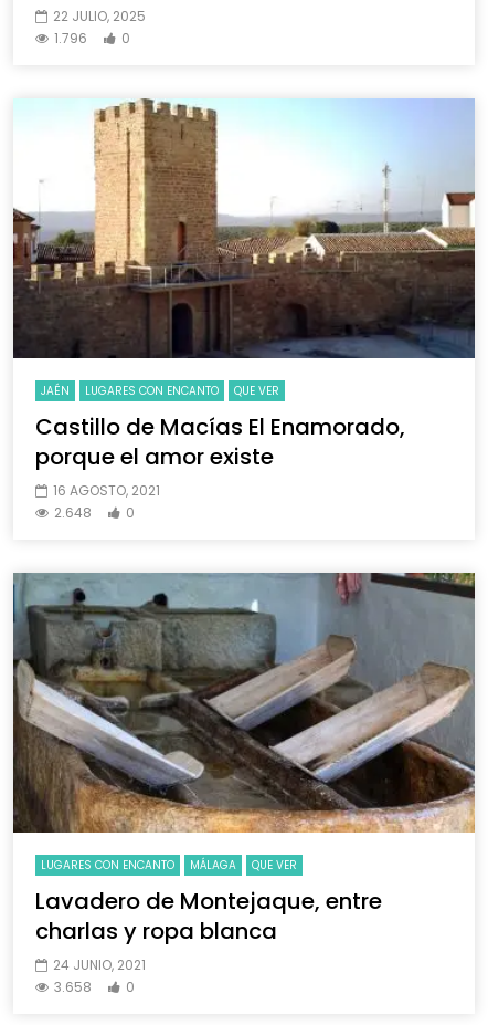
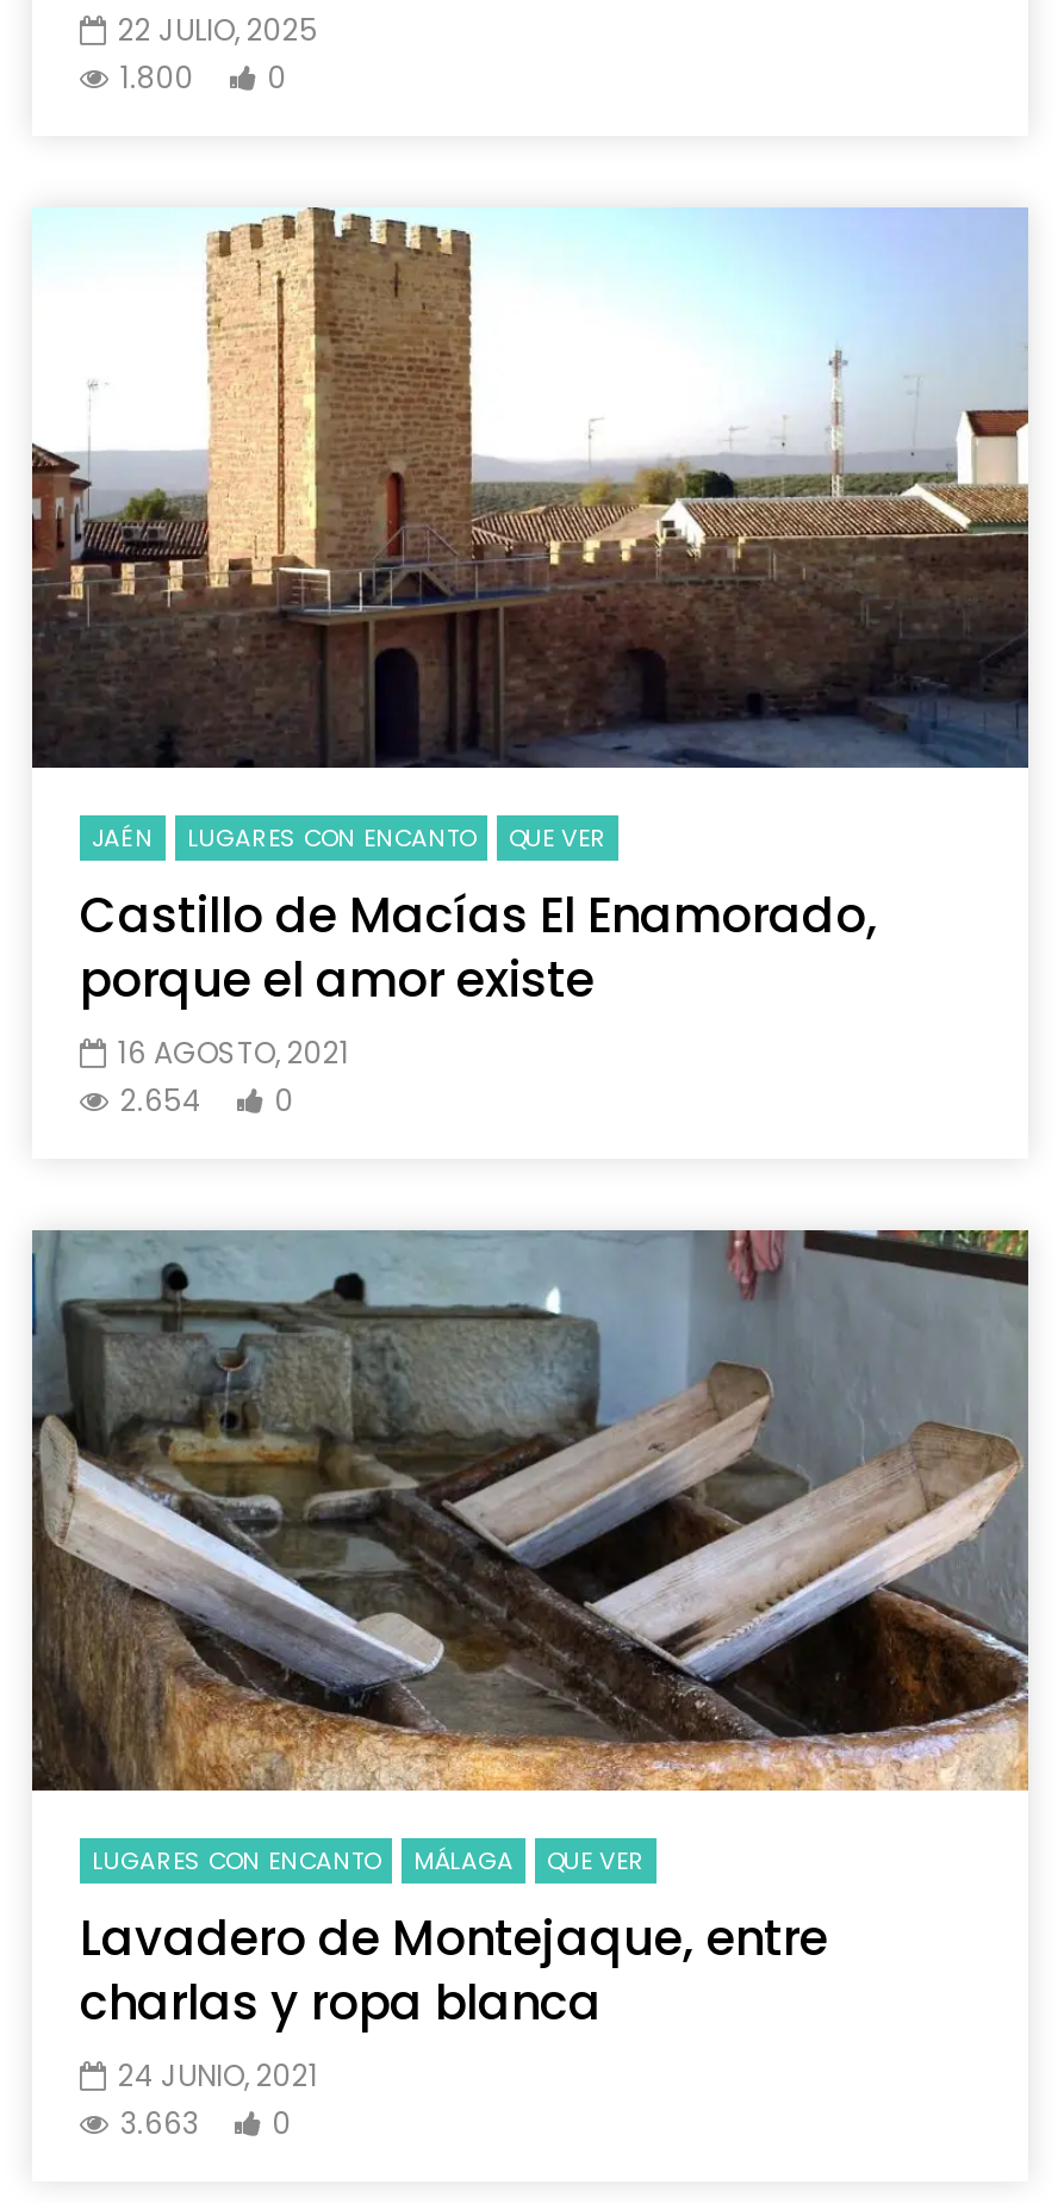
[54,29,130,48] 1.796 0 -> [120,57,287,98] 1.800 0
[54,503,135,522] 2.648 0 -> [120,1081,294,1121] 2.654 0
[54,978,135,997] 3.658 0 -> [120,2104,292,2144] 3.663 0

